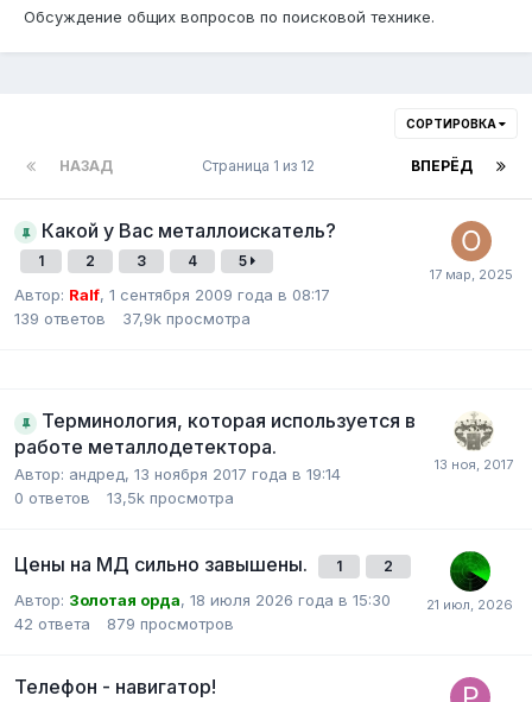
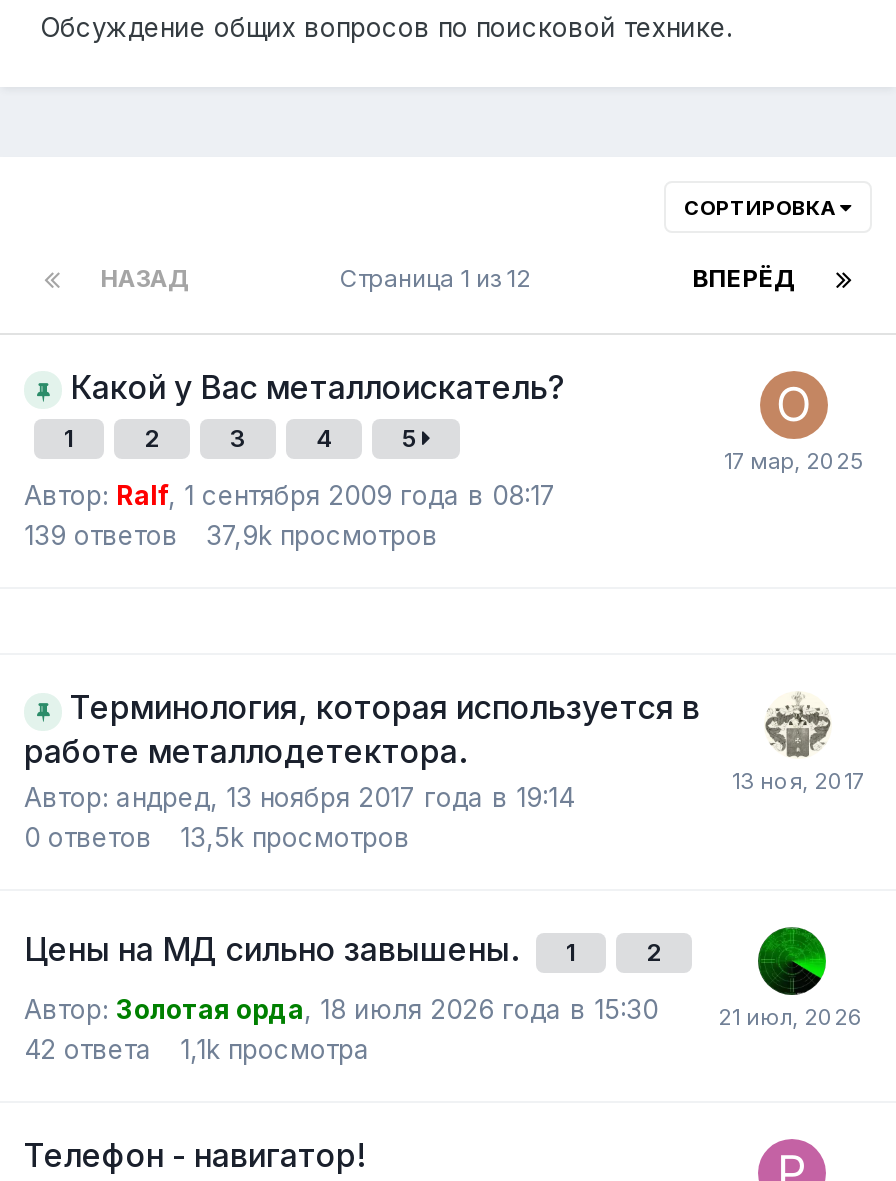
[14,309,251,328] 139 ответов 37,9k просмотра -> [24,519,438,551] 139 ответов 37,9k просмотров
[14,488,234,507] 0 ответов 13,5k просмотра -> [24,820,410,852] 0 ответов 13,5k просмотров
[14,614,234,633] 42 ответа 879 просмотров -> [24,1032,370,1064] 42 ответа 1,1k просмотра

